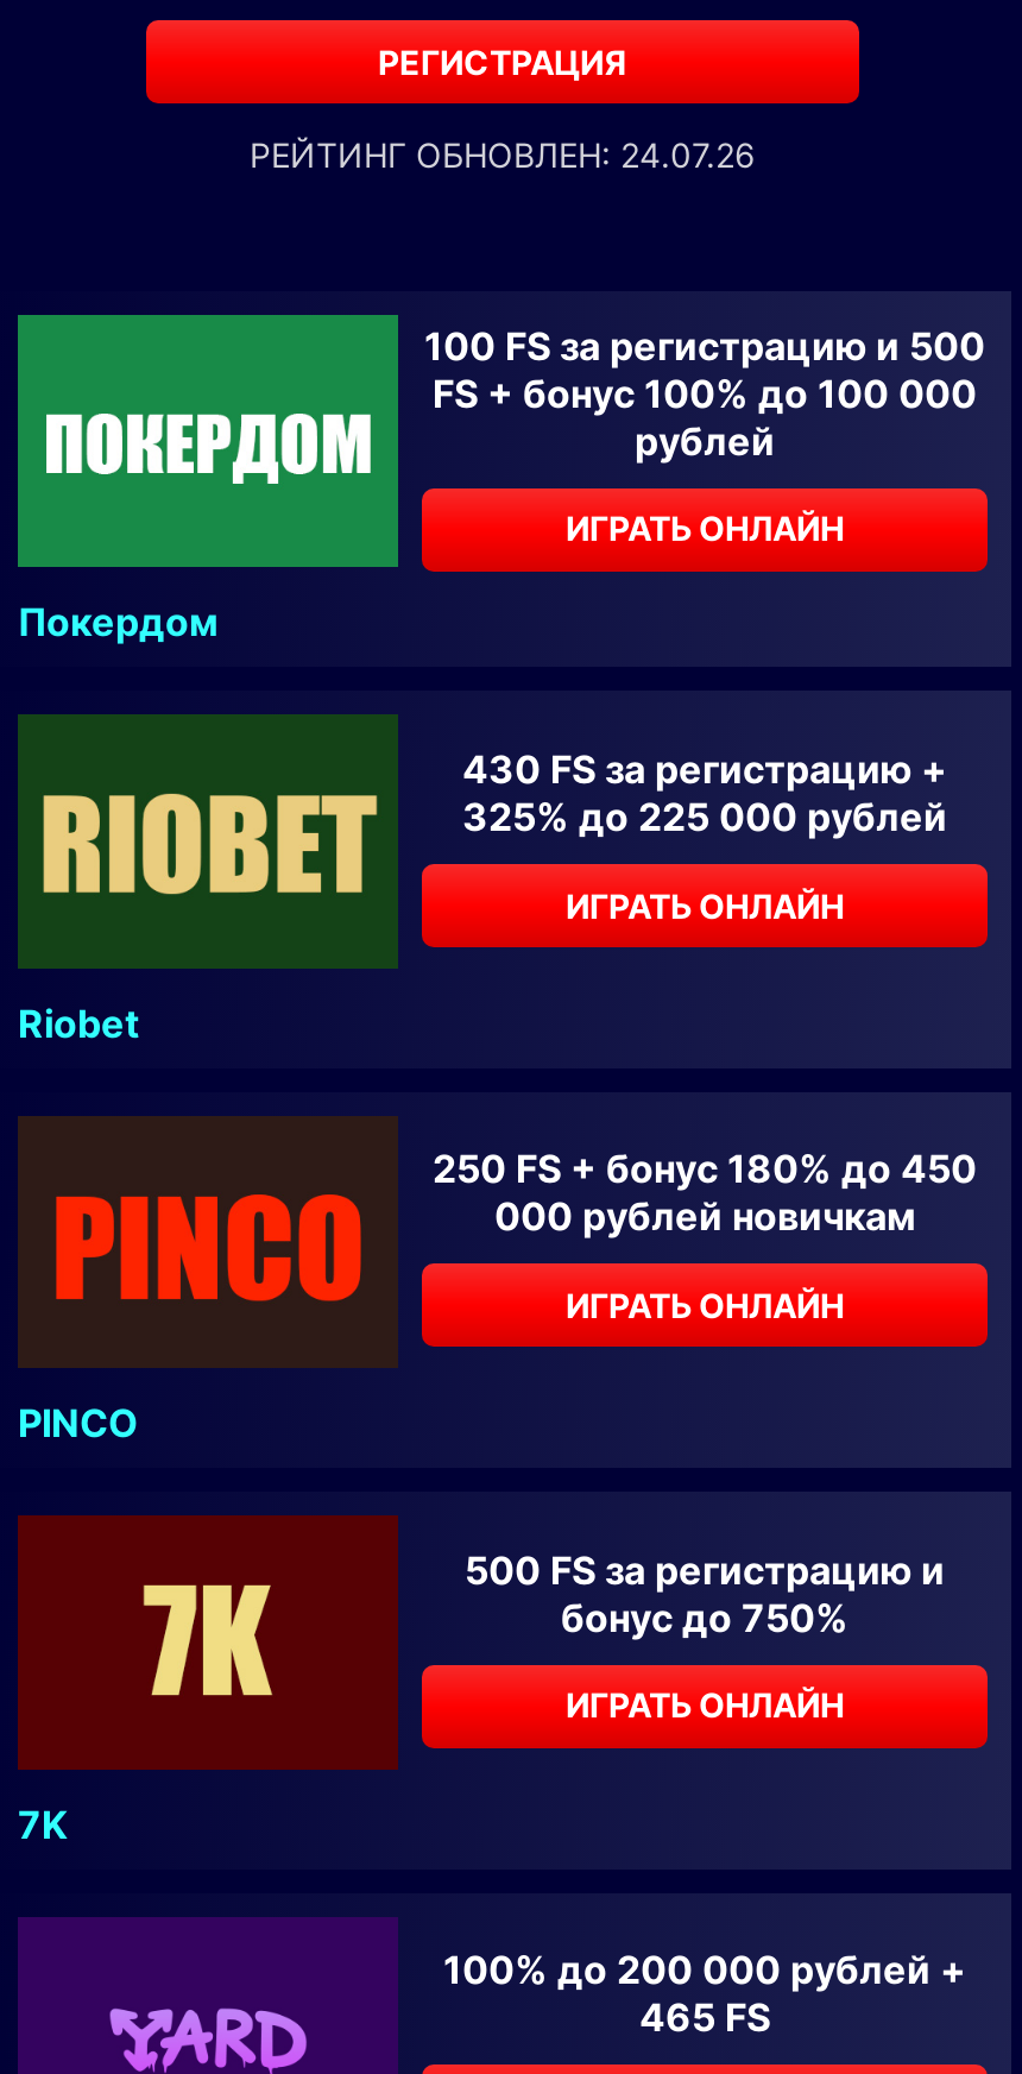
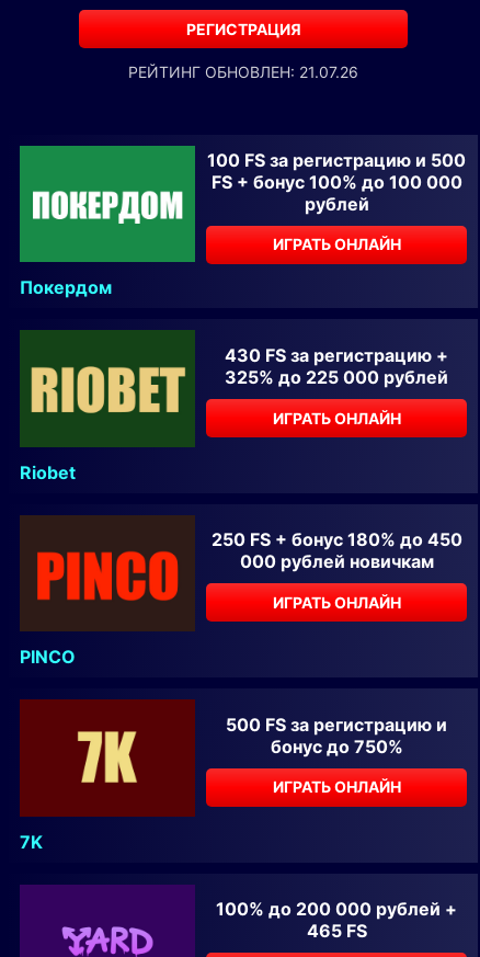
[250,134,756,175] РЕЙТИНГ ОБНОВЛЕН: 24.07.26 -> [128,62,358,81] РЕЙТИНГ ОБНОВЛЕН: 21.07.26

